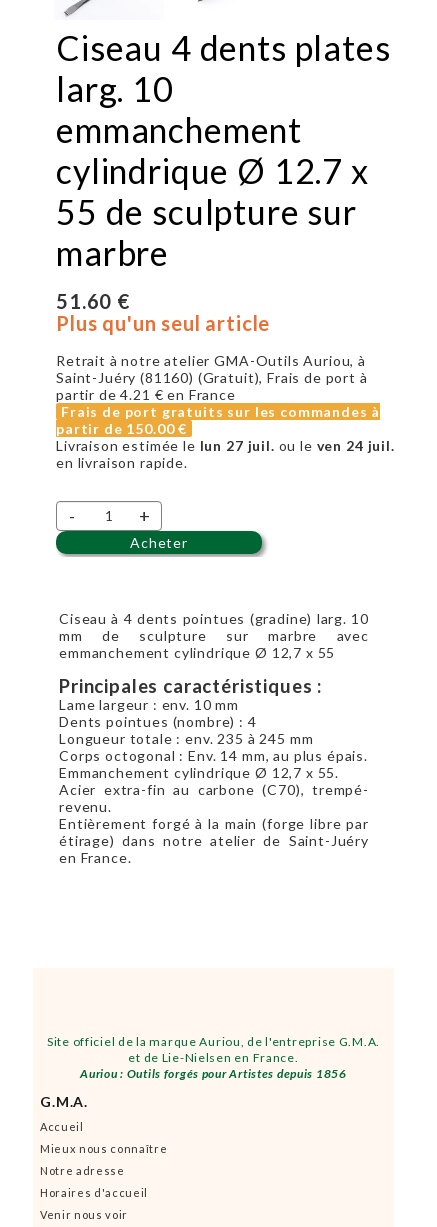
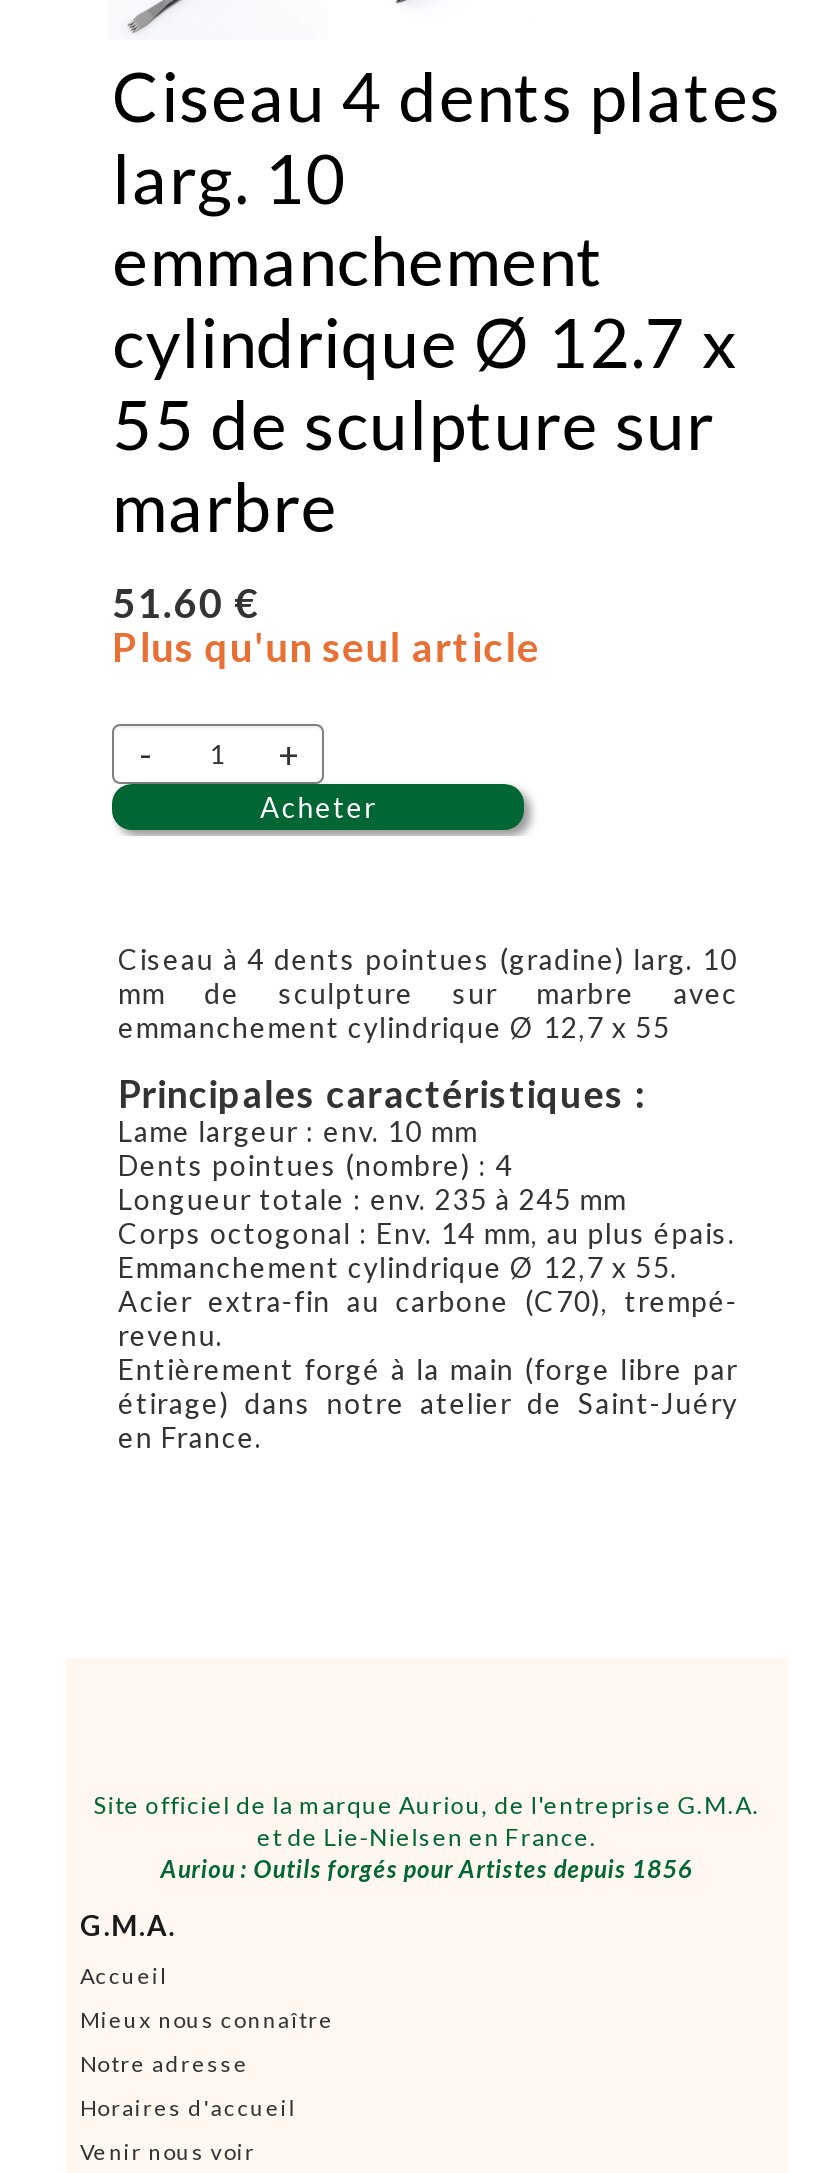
[56,352,395,471] Retrait à notre atelier GMA-Outils Auriou, à | Saint-Juéry (81160) (Gratuit), Frais de port à | partir de 4.21 €en France | Frais de port gratuits sur les commandes à | partir de 150.00 € | Livraison estimée le lun 27 juil. ou le ven 24 juil. | en livraison rapide. -> none

